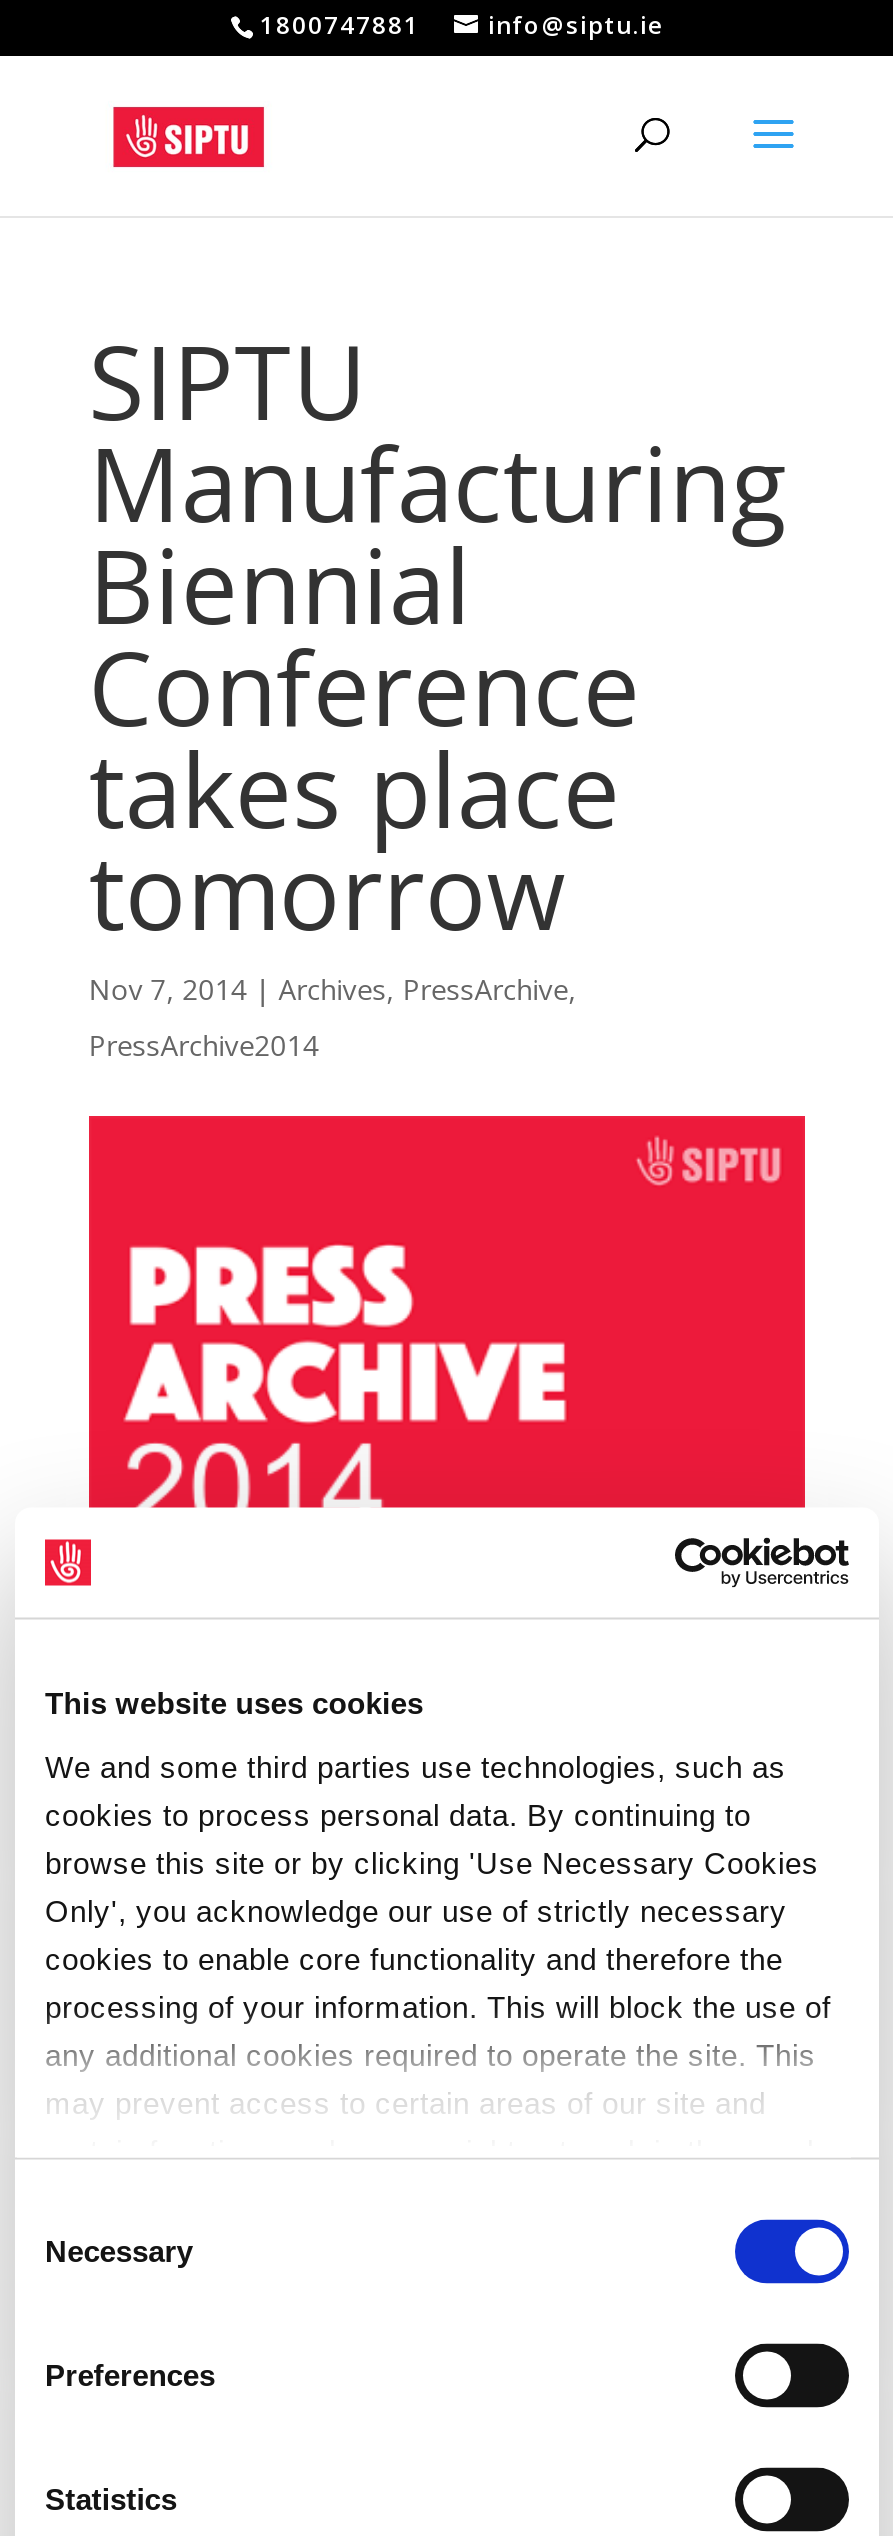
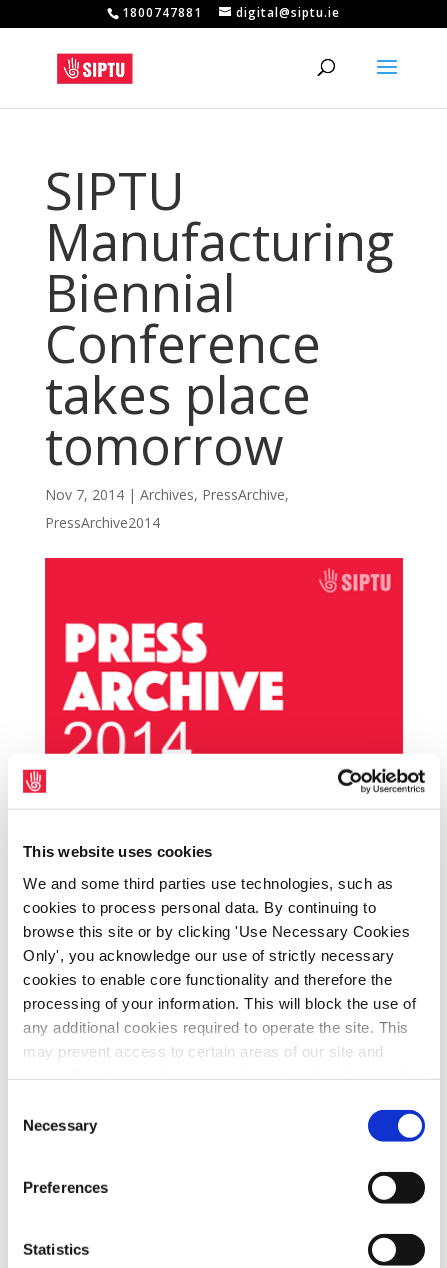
[488,8,664,42] info@siptu.ie -> [236,4,340,21] digital@siptu.ie

